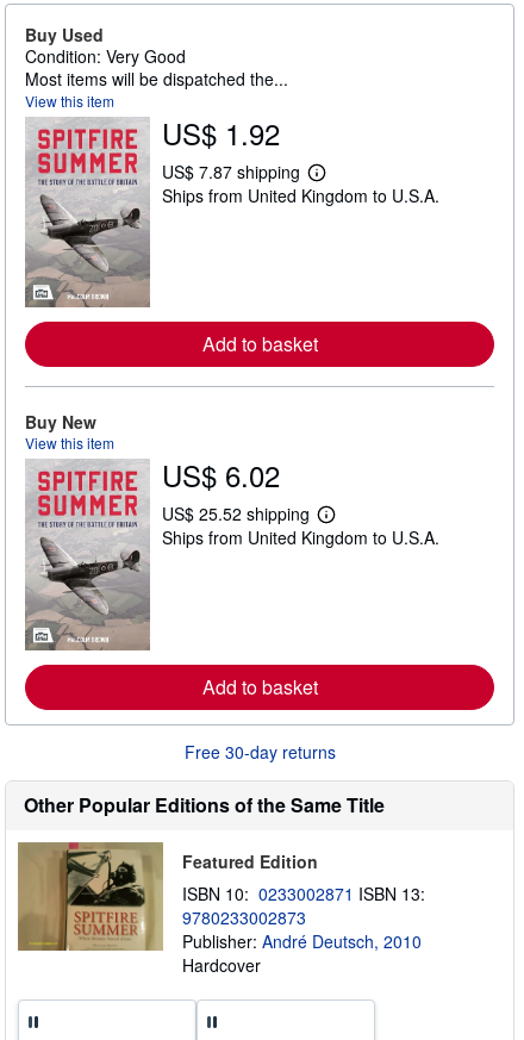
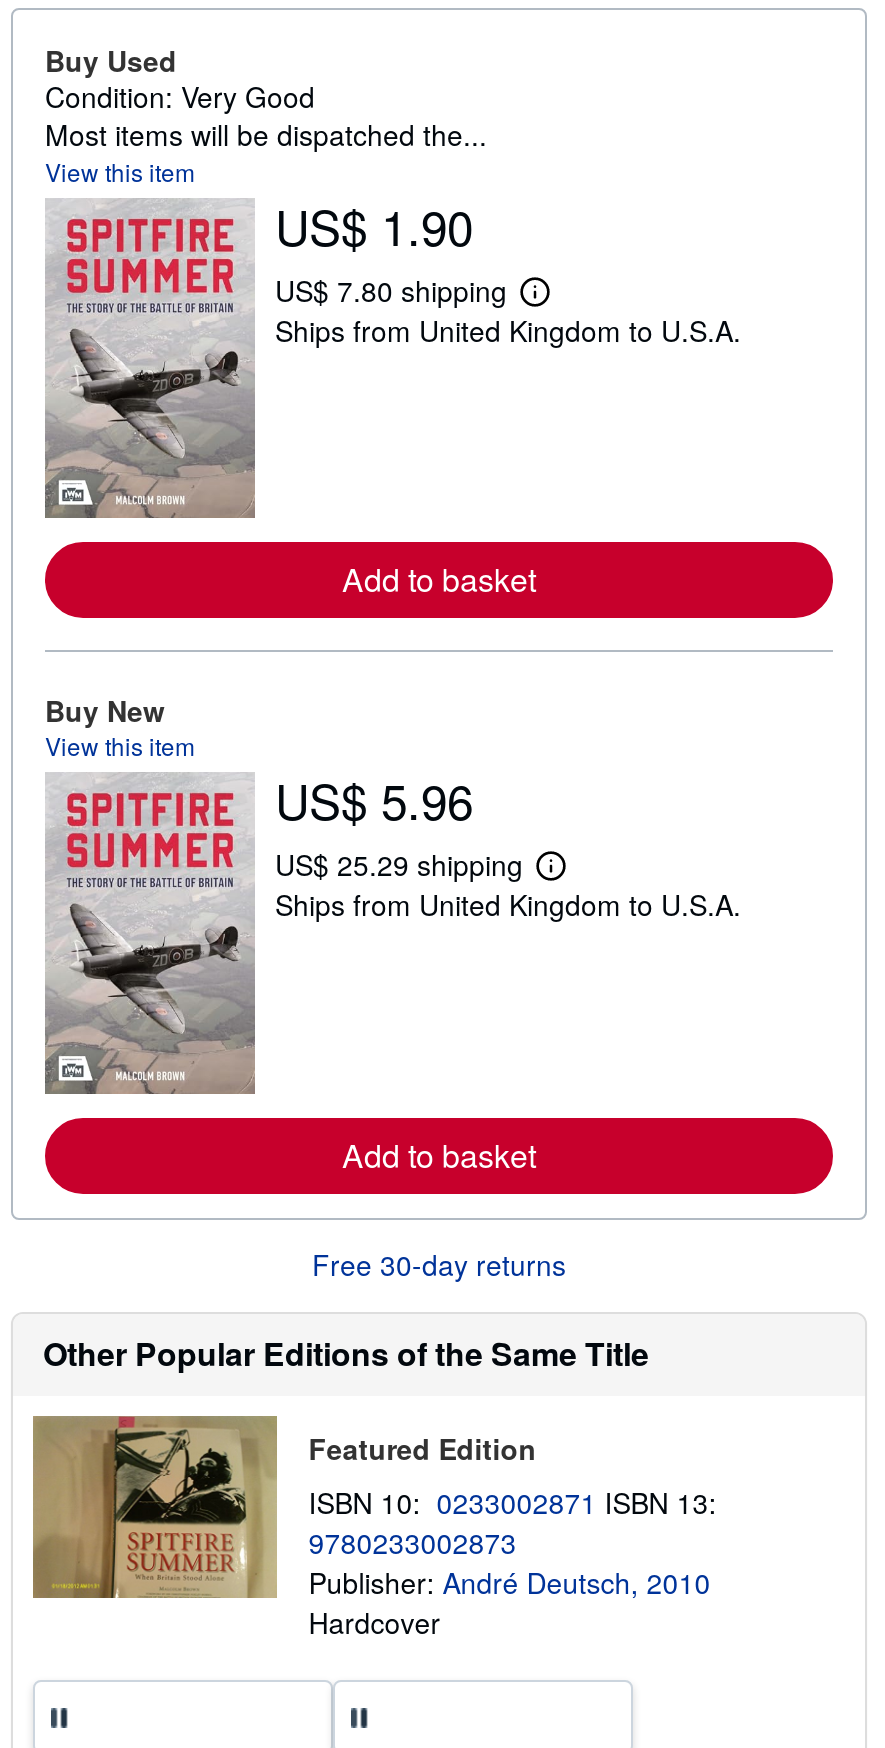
[162,112,280,153] US$ 1.92 -> [275,190,473,260] US$ 1.90
[162,159,323,188] US$ 7.87 shipping L -> [275,270,546,318] US$ 7.80 shipping L
[162,454,280,496] US$ 6.02 -> [275,765,473,835] US$ 5.96
[162,502,333,531] US$ 25.52 shipping L -> [275,845,562,894] US$ 25.29 shipping L

